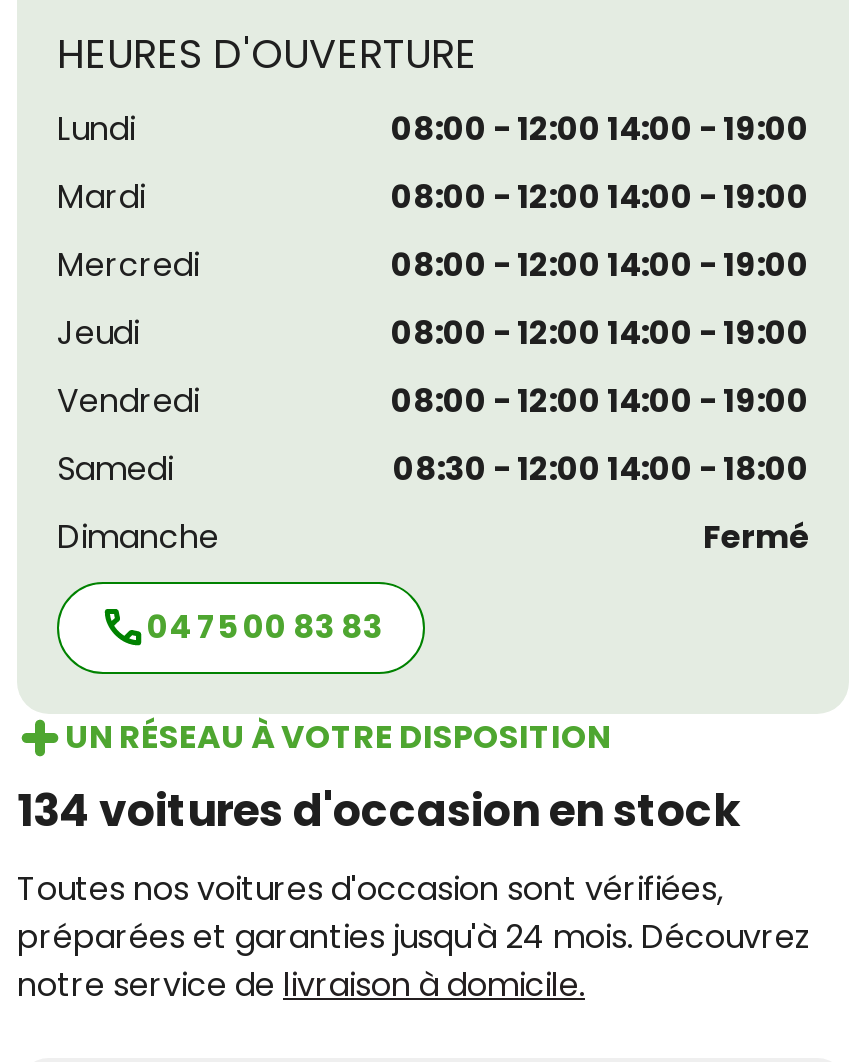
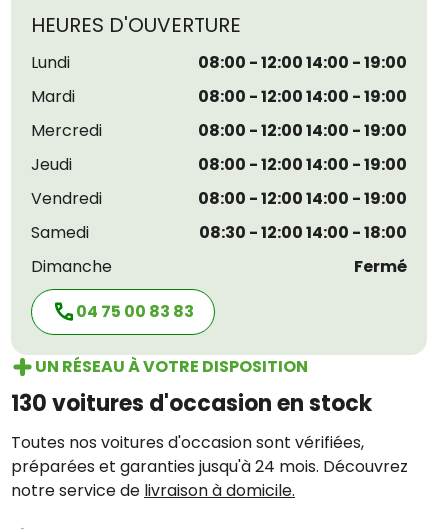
[17,779,739,841] 134 voitures d'occasion en stock -> [11,388,372,419] 130 voitures d'occasion en stock

